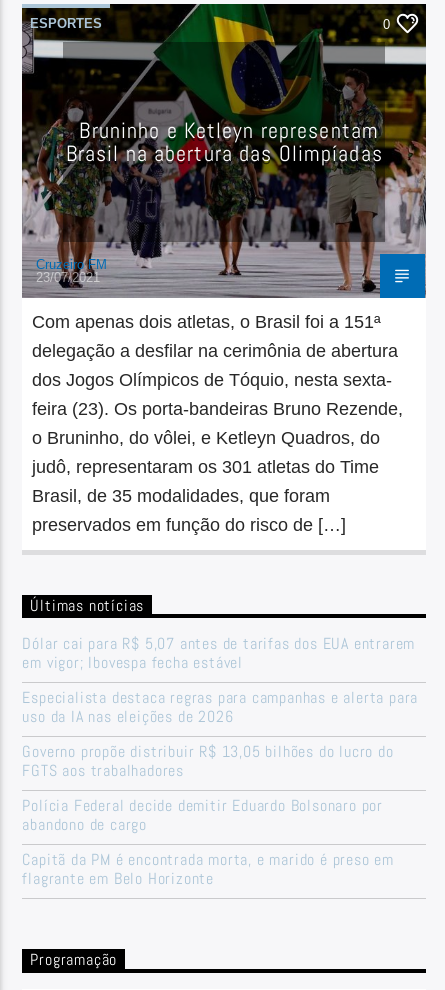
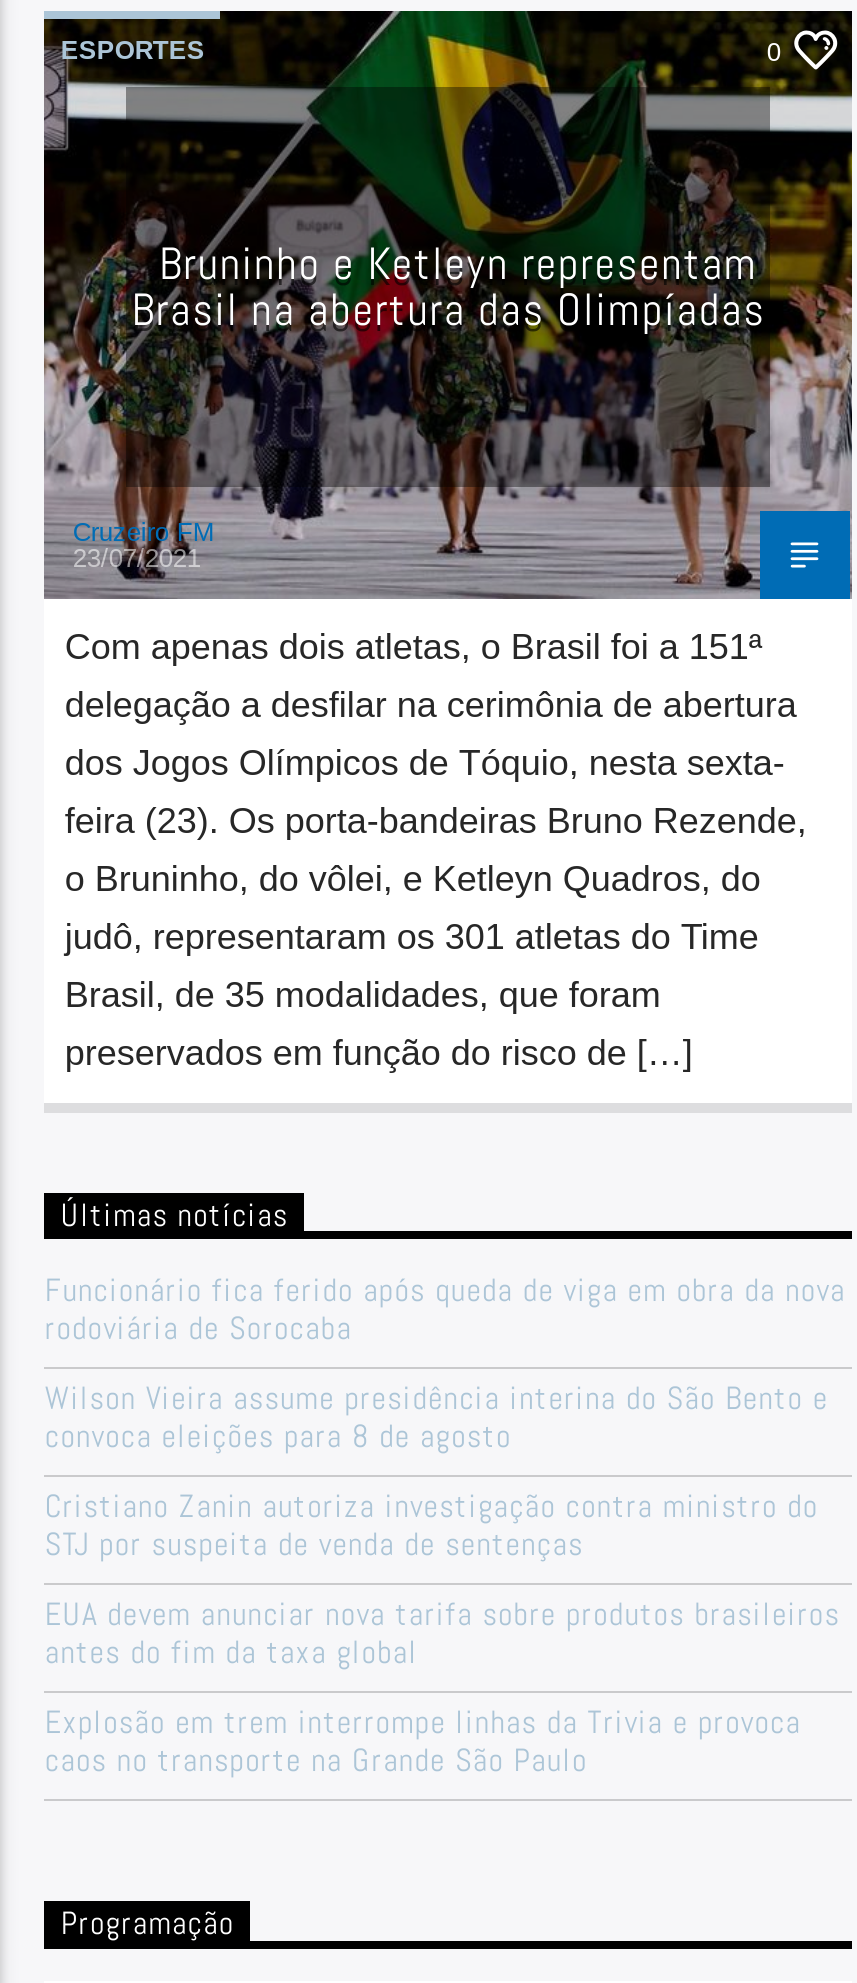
[22,633,415,673] Dólar cai para R$ 5,07 antes de tarifas dos EUA entrarem | em vigor; Ibovespa fecha estável -> [45,1270,846,1350] Funcionário fica ferido após queda de viga em obra da nova | rodoviária de Sorocaba
[22,687,418,727] Especialista destaca regras para campanhas e alerta para | uso da IA nas eleições de 2026 -> [45,1378,828,1458] Wilson Vieira assume presidência interina do São Bento e | convoca eleições para 8 de agosto
[22,741,394,781] Governo propõe distribuir R$ 13,05 bilhões do lucro do | FGTS aos trabalhadores -> [45,1486,818,1566] Cristiano Zanin autoriza investigação contra ministro do | STJ por suspeita de venda de sentenças
[22,795,383,835] Polícia Federal decide demitir Eduardo Bolsonaro por | abandono de cargo -> [45,1594,840,1674] EUA devem anunciar nova tarifa sobre produtos brasileiros | antes do fim da taxa global
[22,849,394,889] Capitã da PM é encontrada morta, e marido é preso em | flagrante em Belo Horizonte -> [45,1702,801,1782] Explosão em trem interrompe linhas da Trivia e provoca | caos no transporte na Grande São Paulo

